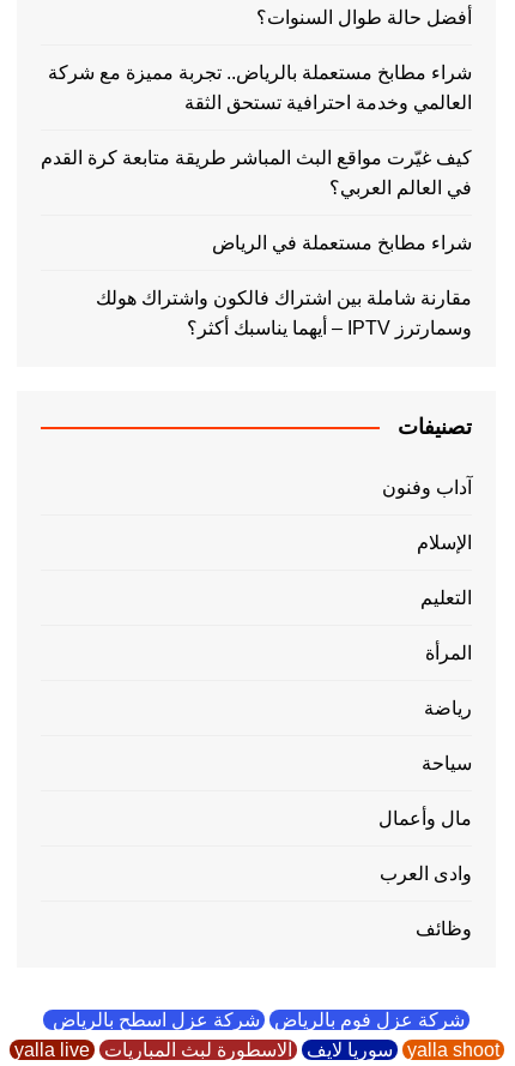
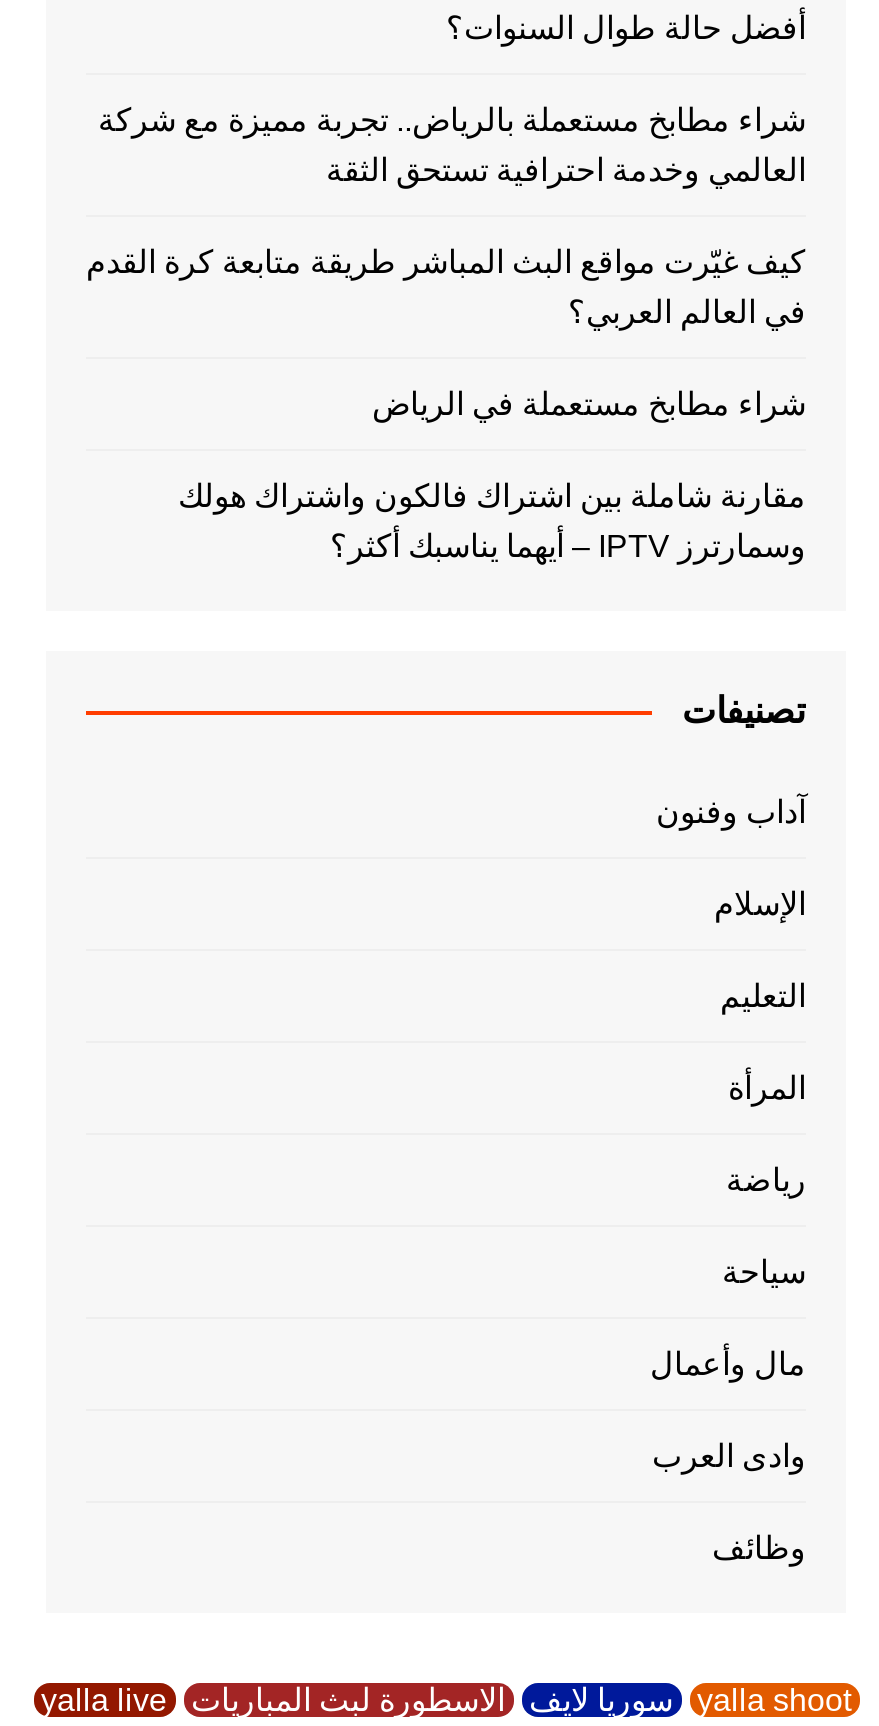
[43,1009,469,1030] شركة عزل فوم بالرياض شركة عزل اسطح بالرياض -> none

